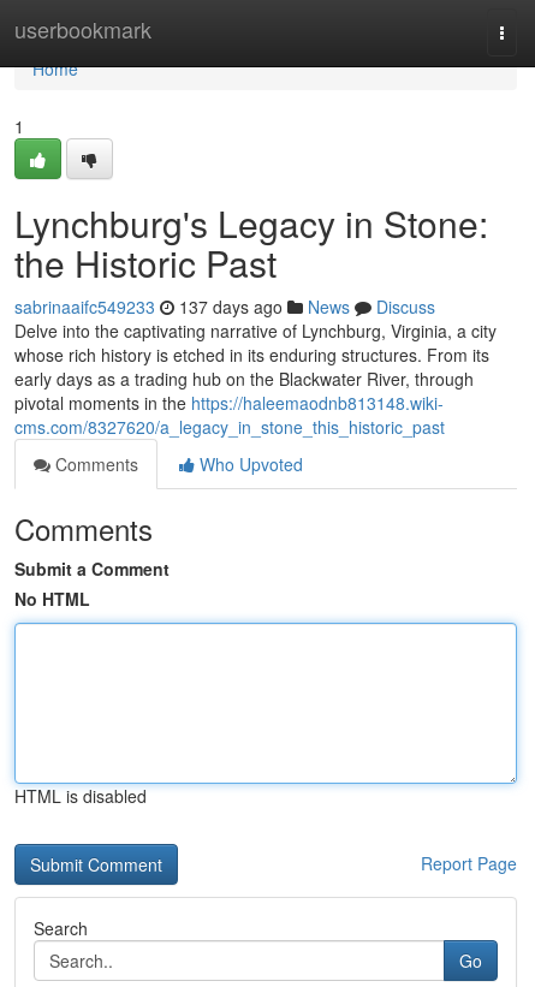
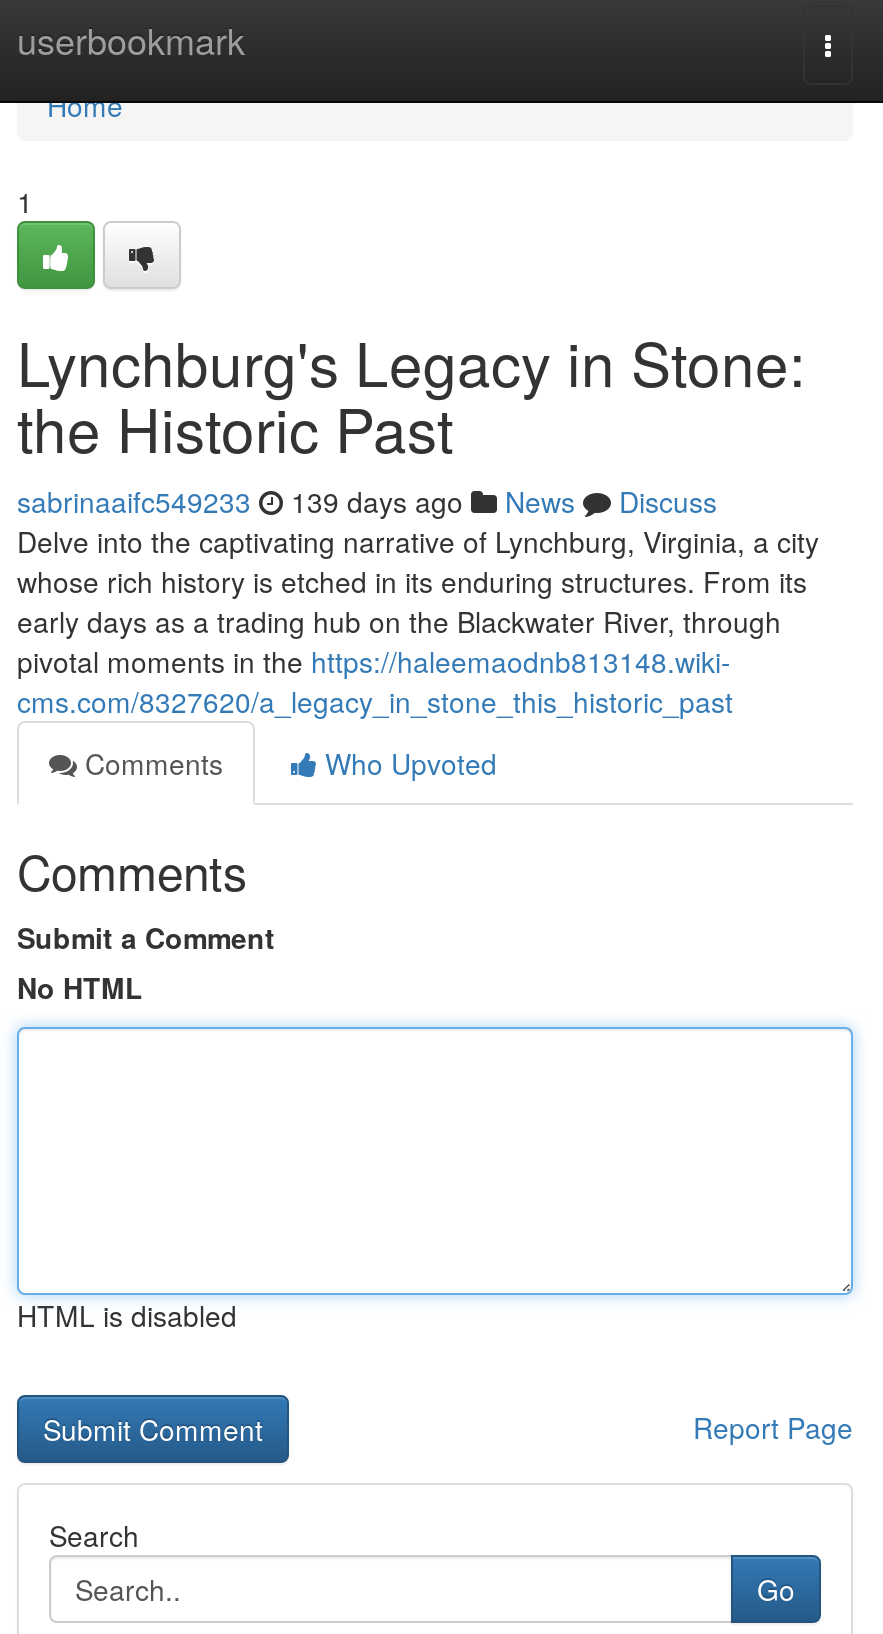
[14,295,435,319] sabrinaaifc549233 137 days ago News Discuss -> [17,481,717,521] sabrinaaifc549233 139 days ago News Discuss

